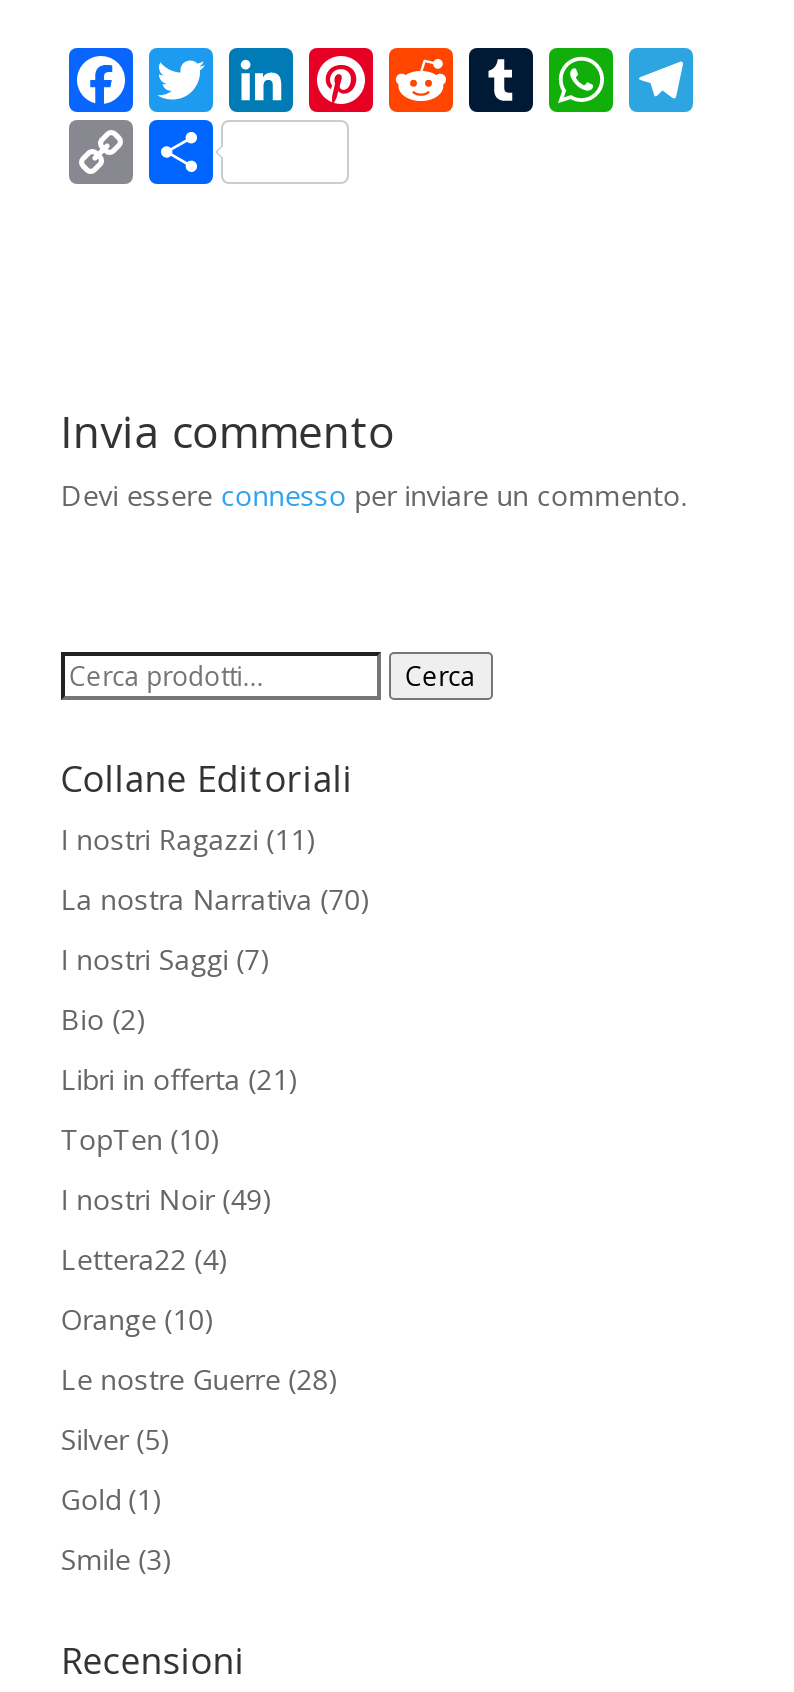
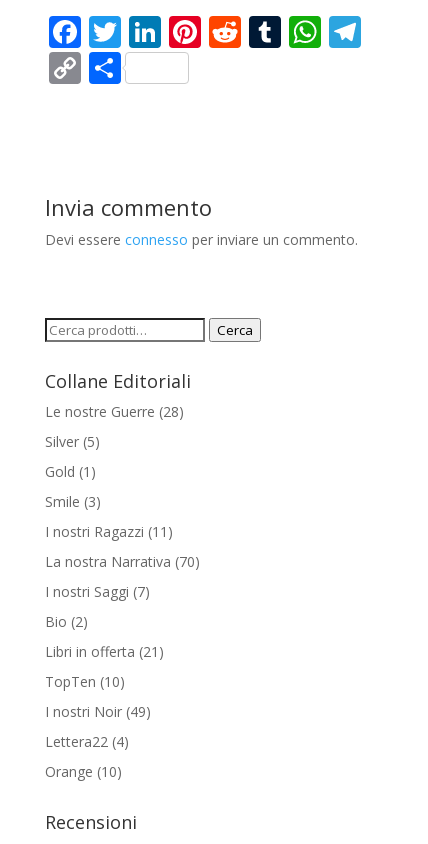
moved [61,820,371,1338] -> [45,522,200,781]: I nostri Ragazzi (11) | La nostra Narrativa (70) | I nostri Saggi (7) | ... | Lettera22 (4) | Orange (10)
moved [61,1360,339,1578] -> [45,402,184,511]: Le nostre Guerre (28) | Silver (5) | Gold (1) | Smile (3)

